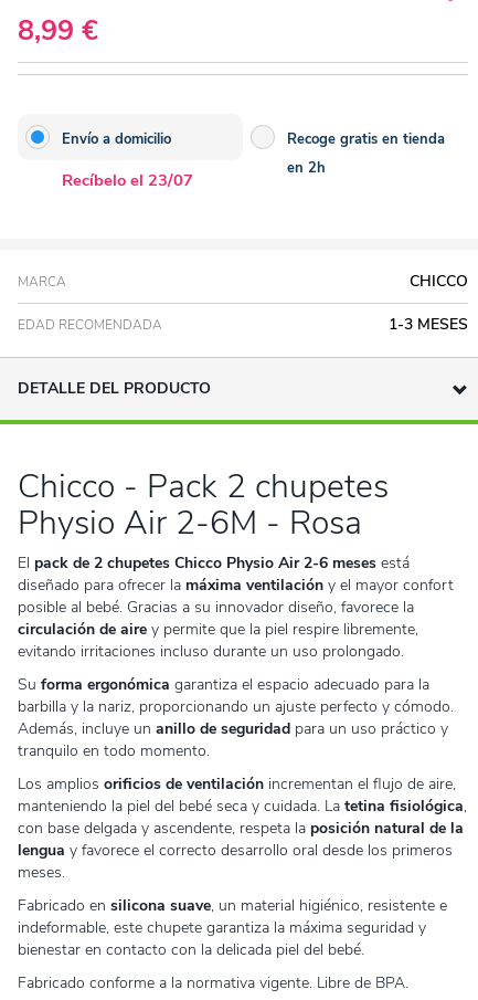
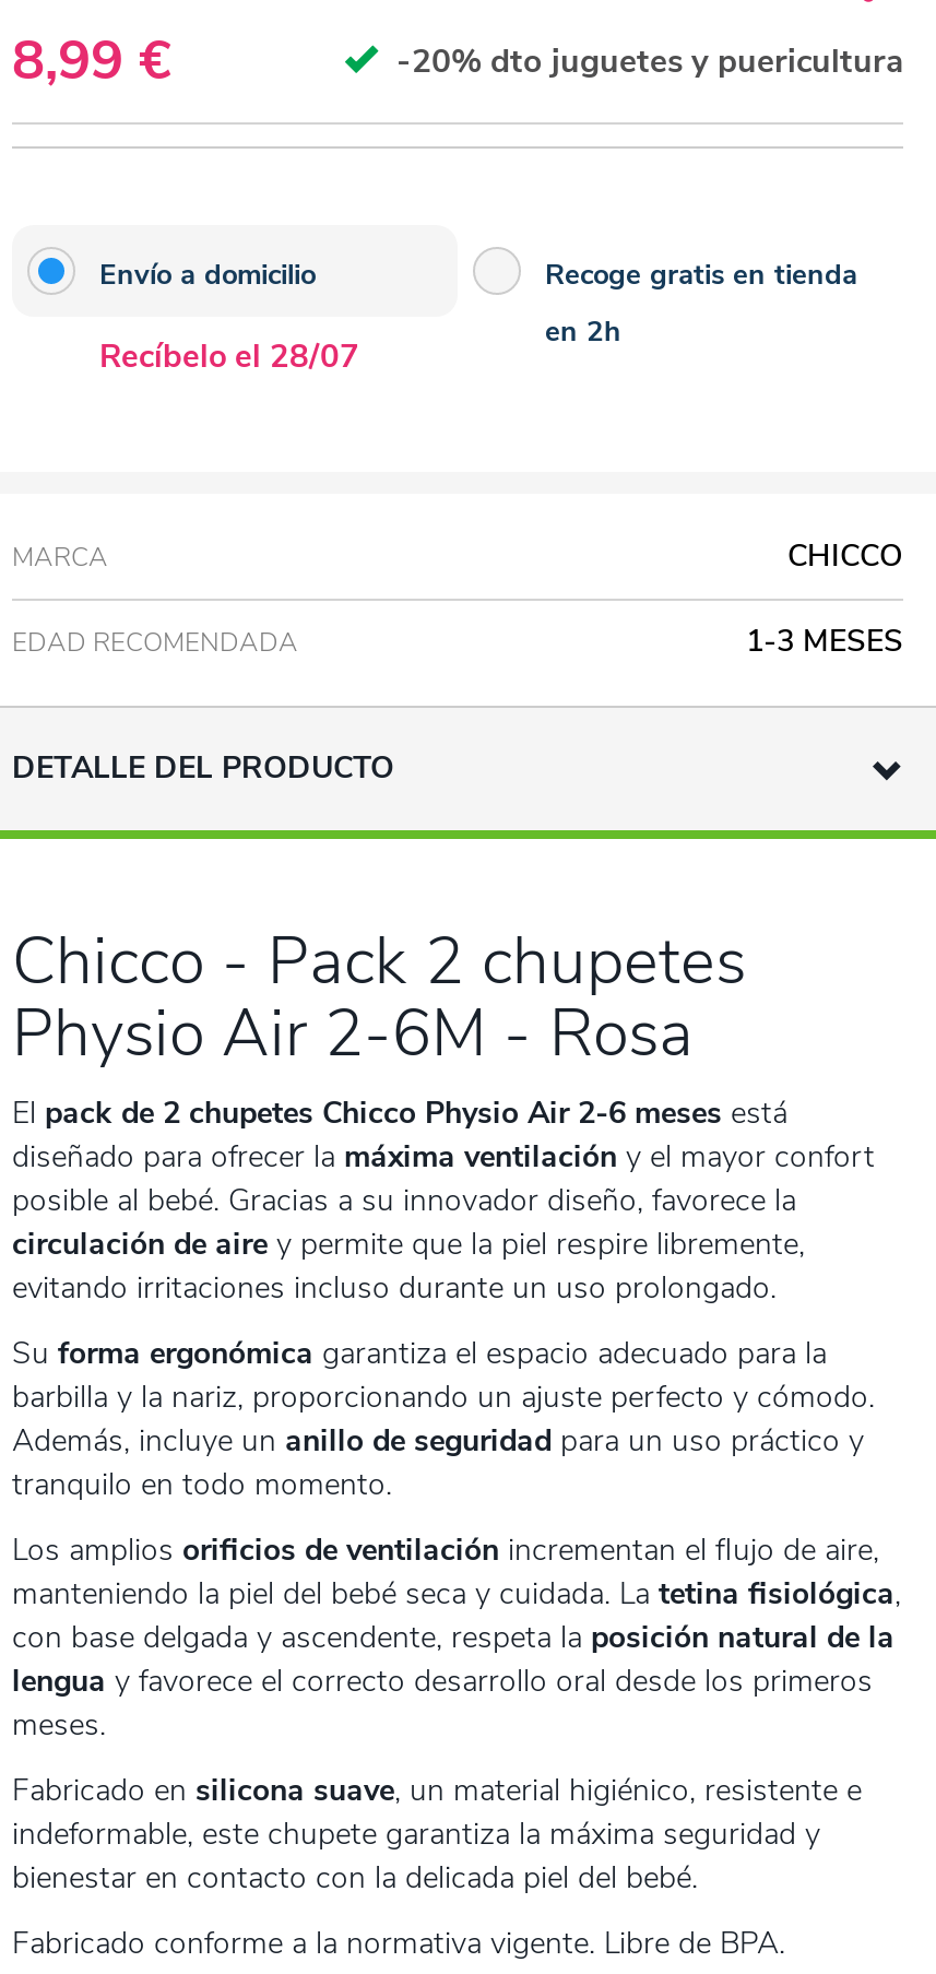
none -> [388,39,903,83] -20% dto juguetes y puericultura
[62,169,193,191] Recíbelo el 23/07 -> [99,334,359,378] Recíbelo el 28/07

